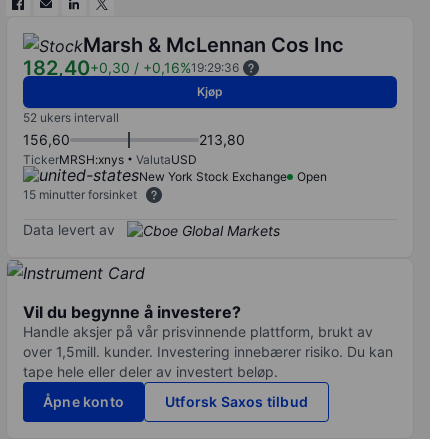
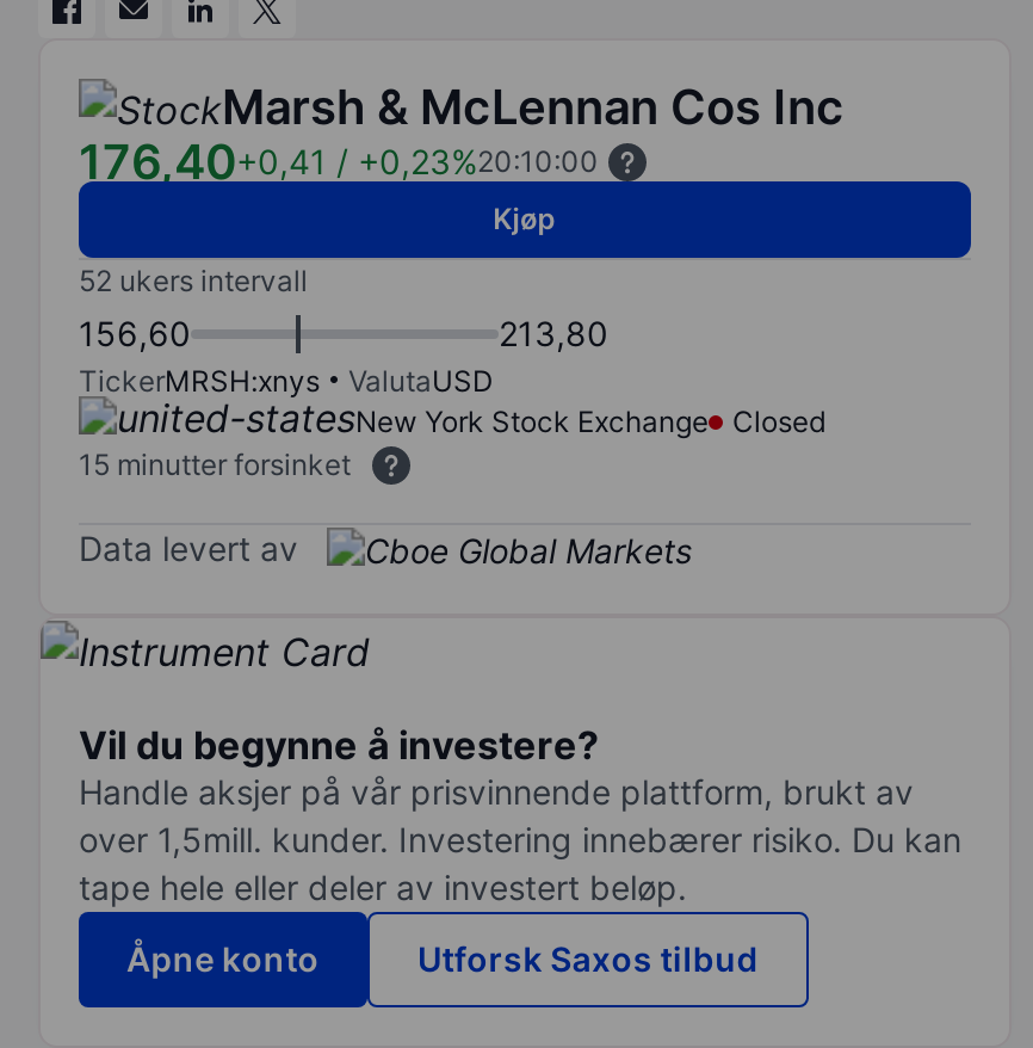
[23,56,239,80] 182,40+0,30 / +0,16%19:29:36 -> [79,134,599,191] 176,40+0,41 / +0,23%20:10:00
[297,169,327,184] Open -> [732,403,825,439] Closed

